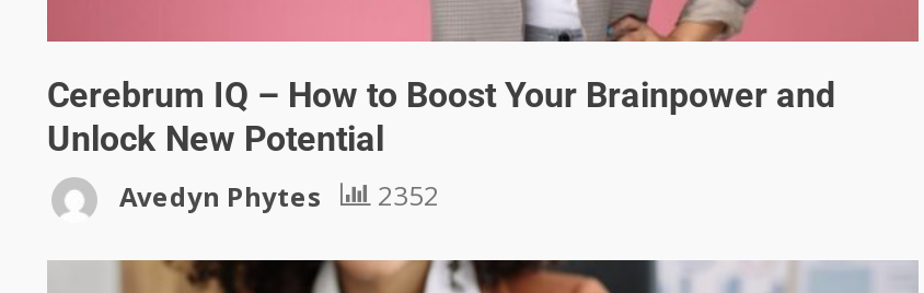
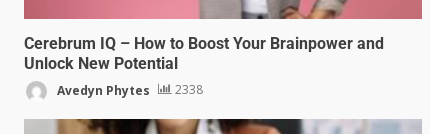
[113,178,439,215] Avedyn Phytes 2352 -> [54,81,203,98] Avedyn Phytes 2338

